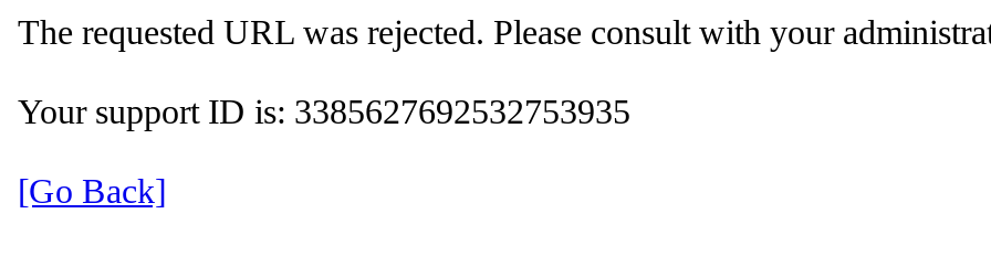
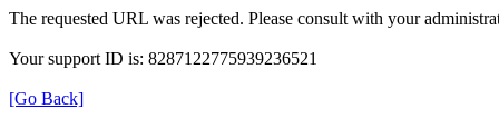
[18,93,630,130] Your support ID is: 3385627692532753935 -> [9,49,317,68] Your support ID is: 8287122775939236521

